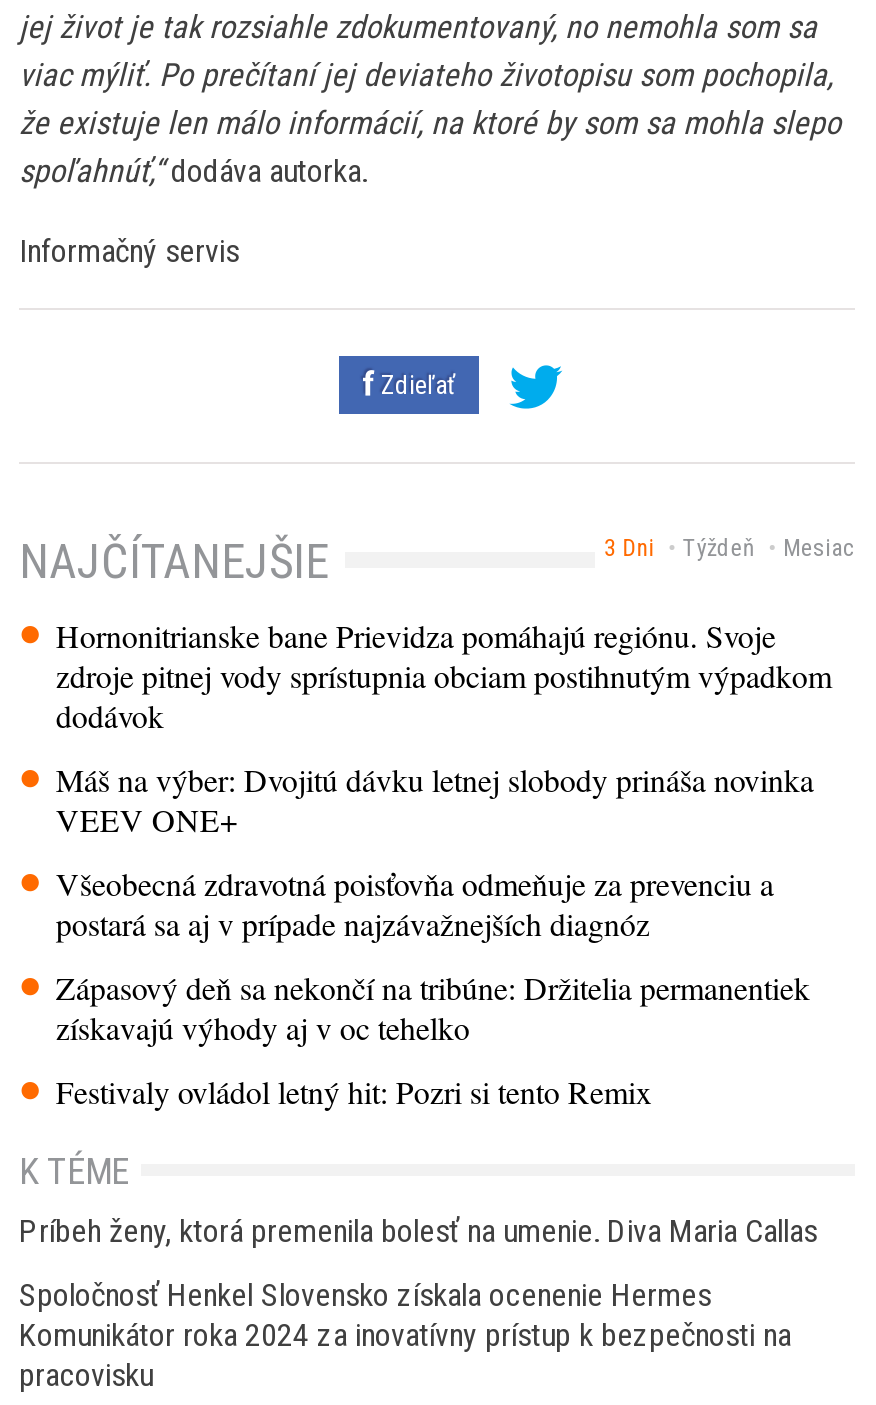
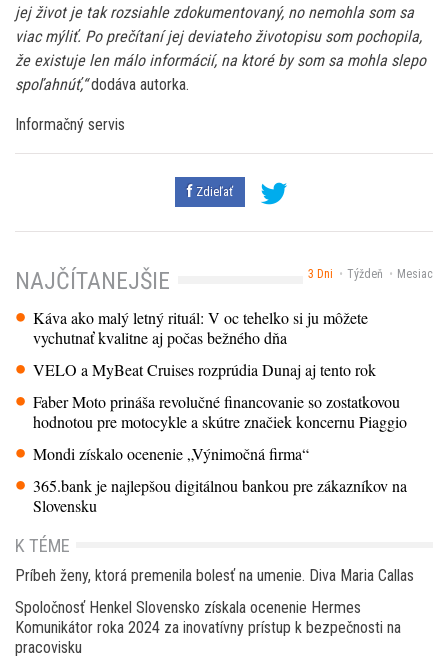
[56,614,832,736] Hornonitrianske bane Prievidza pomáhajú regiónu. Svoje | zdroje pitnej vody sprístupnia obciam postihnutým výpadkom | dodávok -> [33,307,368,348] Káva ako malý letný rituál: V oc tehelko si ju môžete | vychutnať kvalitne aj počas bežného dňa
[56,758,814,840] Máš na výber: Dvojitú dávku letnej slobody prináša novinka | VEEV ONE+ -> [33,359,376,380] VELO a MyBeat Cruises rozprúdia Dunaj aj tento rok
[56,862,774,944] Všeobecná zdravotná poisťovňa odmeňuje za prevenciu a | postará sa aj v prípade najzávažnejších diagnóz -> [33,391,407,432] Faber Moto prináša revolučné financovanie so zostatkovou | hodnotou pre motocykle a skútre značiek koncernu Piaggio
[56,966,810,1048] Zápasový deň sa nekončí na tribúne: Držitelia permanentiek | získavajú výhody aj v oc tehelko -> [33,443,309,464] Mondi získalo ocenenie „Výnimočná firma“
[56,1070,652,1112] Festivaly ovládol letný hit: Pozri si tento Remix -> [33,475,407,516] 365.bank je najlepšou digitálnou bankou pre zákazníkov na | Slovensku

